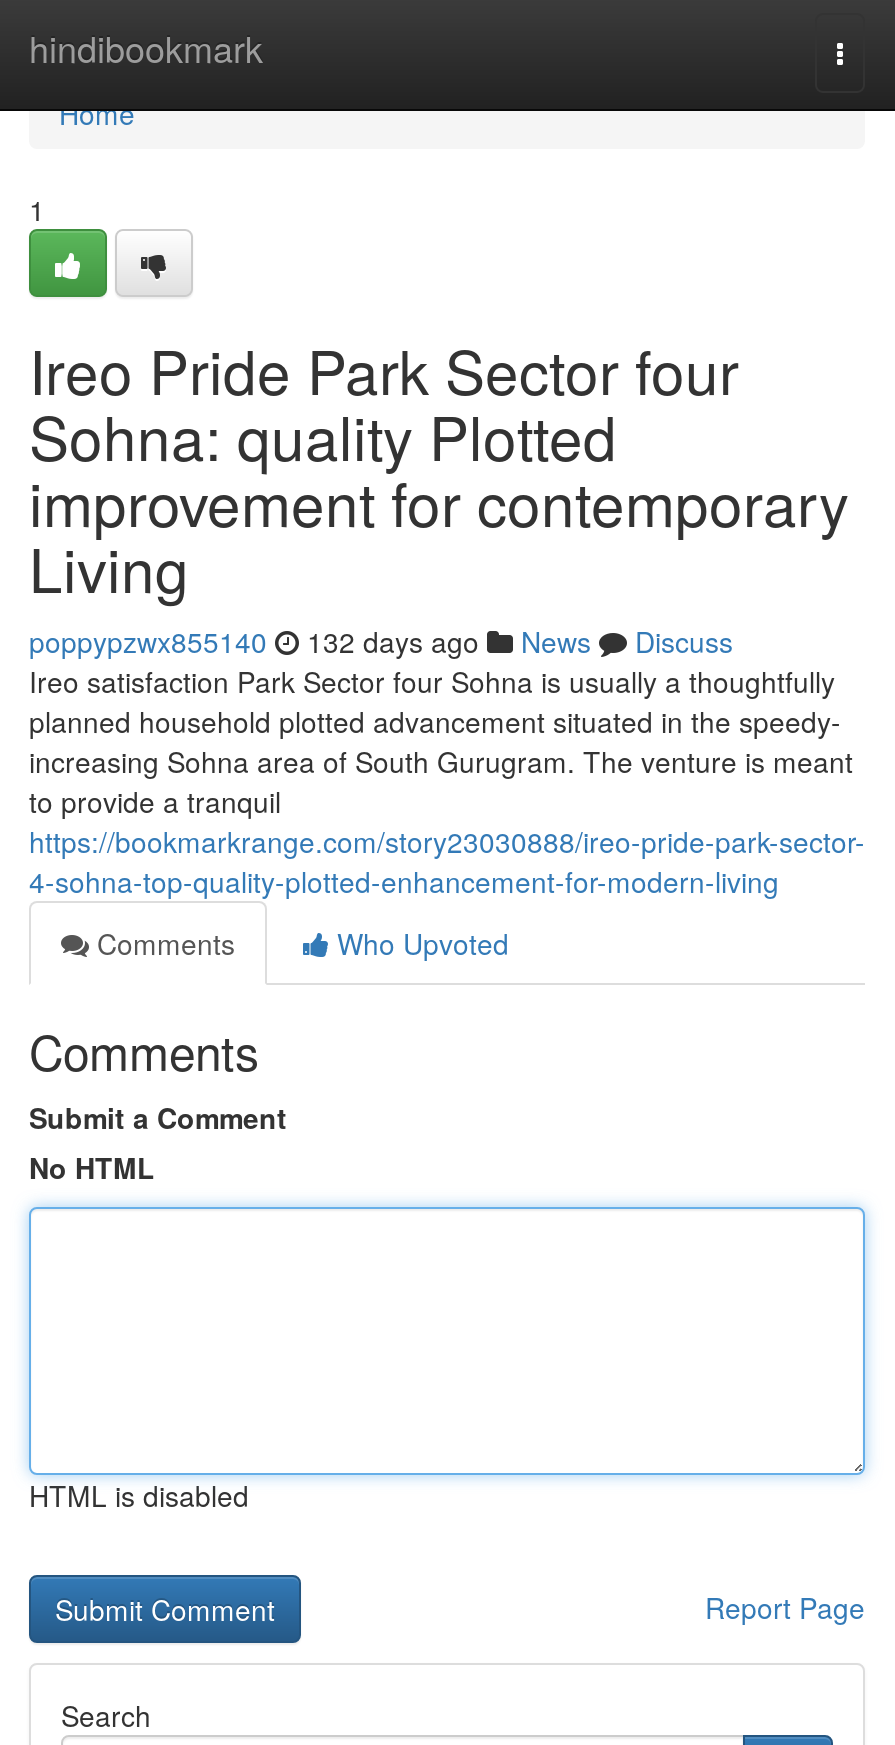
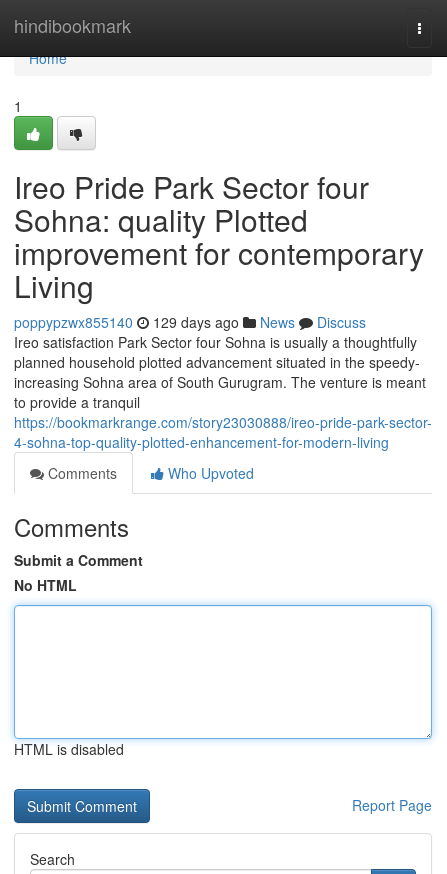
[29,621,733,661] poppypzwx855140 132 days ago News Discuss -> [14,312,366,332] poppypzwx855140 129 days ago News Discuss

